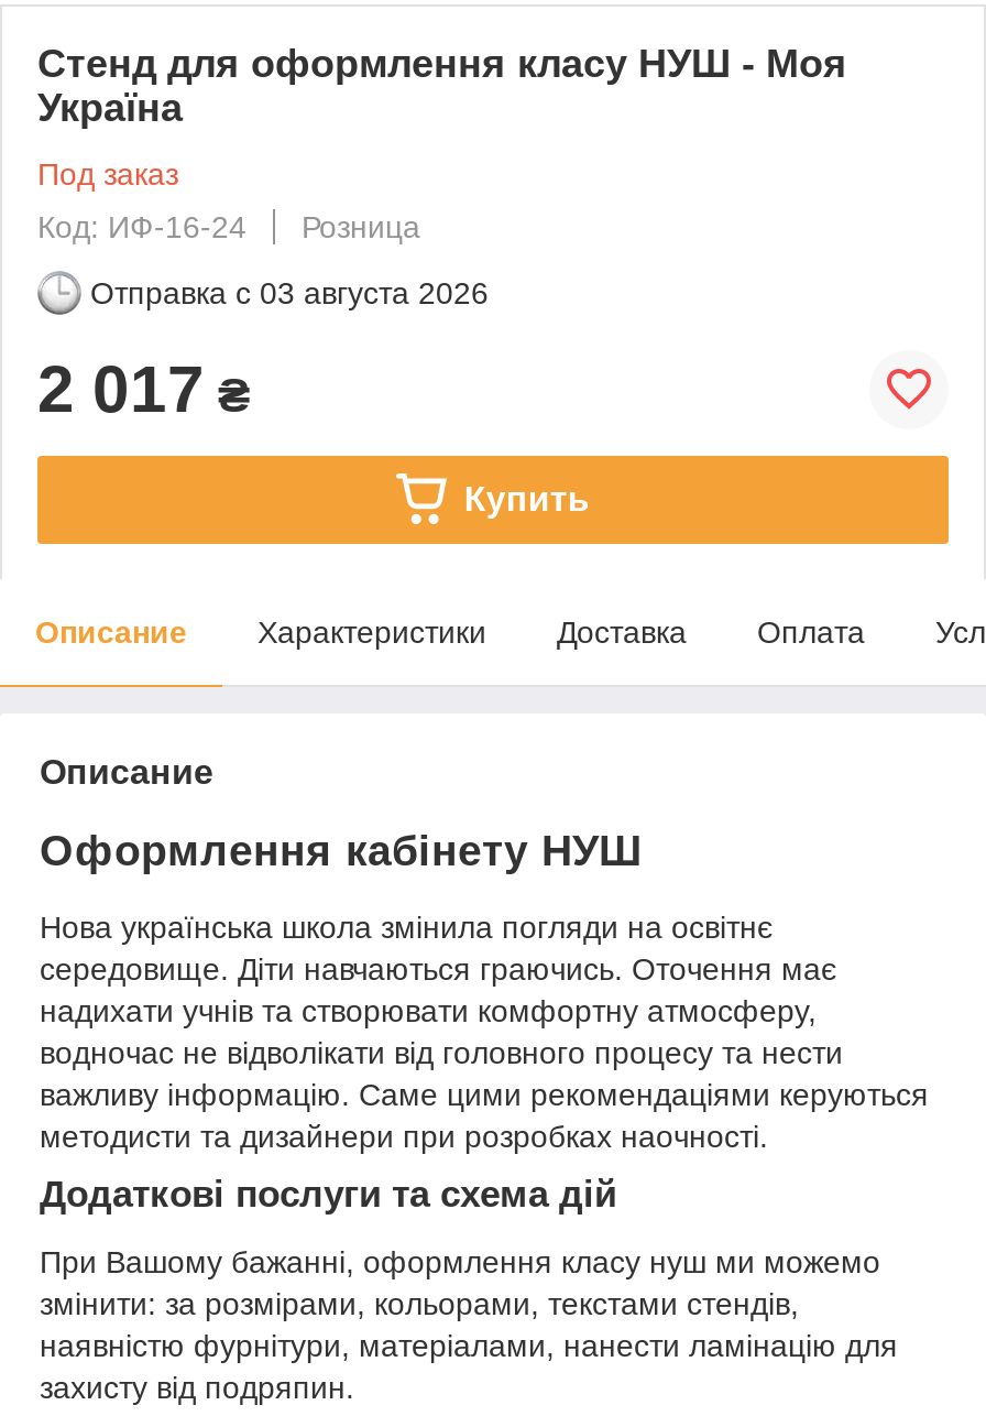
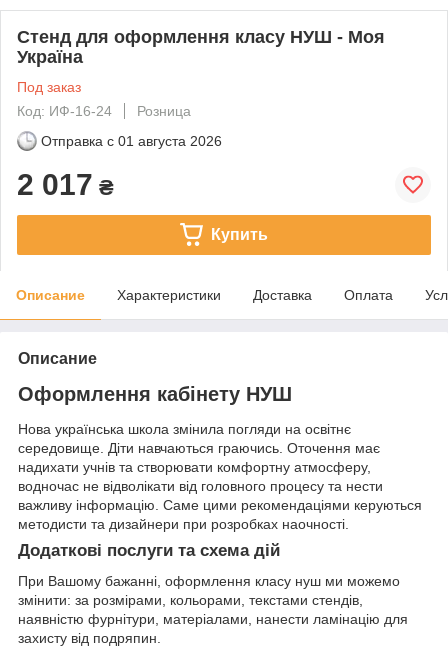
[90,275,489,310] Отправка с 03 августа 2026 -> [41,133,222,149] Отправка с 01 августа 2026

